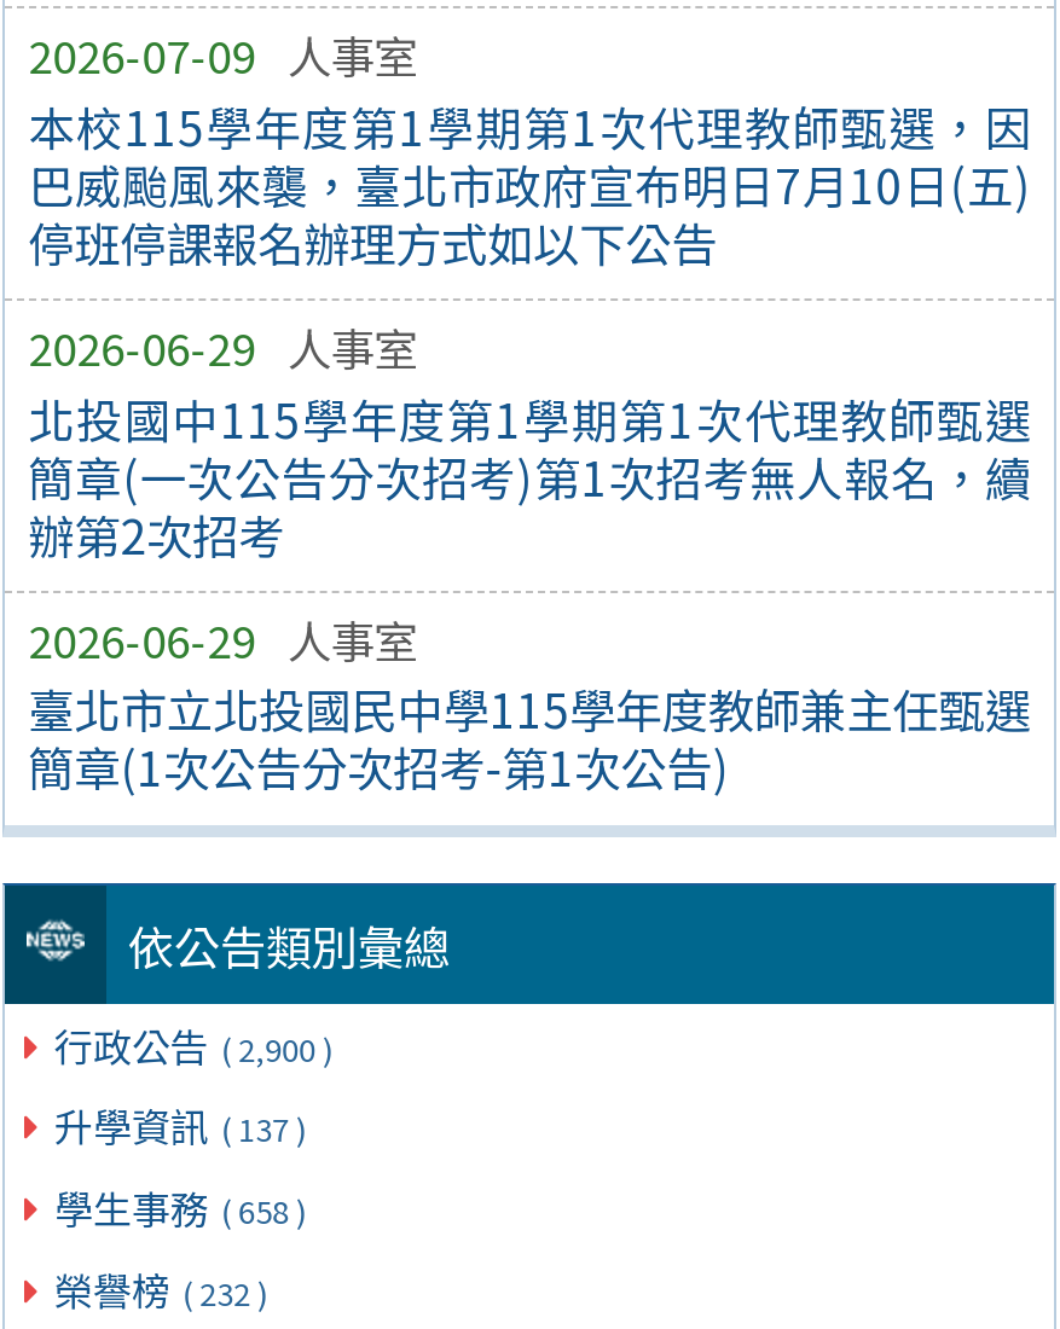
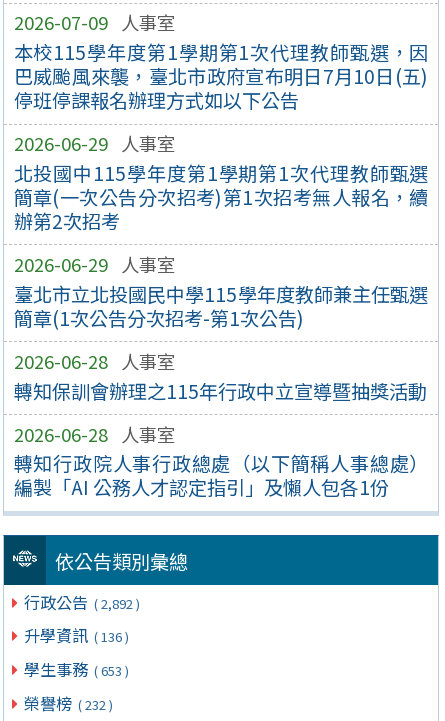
none -> [14,348,428,501] 2026-06-28 人事室 | 轉知保訓會辦理之115年行政中立宣導暨抽獎活動 | 2026-06-28 人事室 | 轉知行政院人事行政總處（以下簡稱人事總處） | 編製「AI 公務人才認定指引」及懶人包各1份
[54,1015,333,1073] 行政公告 ( 2,900 ) -> [24,590,140,614] 行政公告 ( 2,892 )
[54,1097,306,1155] 升學資訊 ( 137 ) -> [24,623,129,647] 升學資訊 ( 136 )
[54,1178,306,1236] 學生事務 ( 658 ) -> [24,657,129,681] 學生事務 ( 653 )

